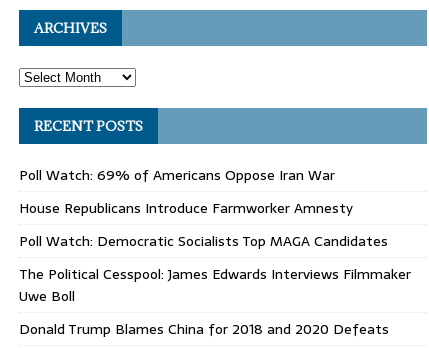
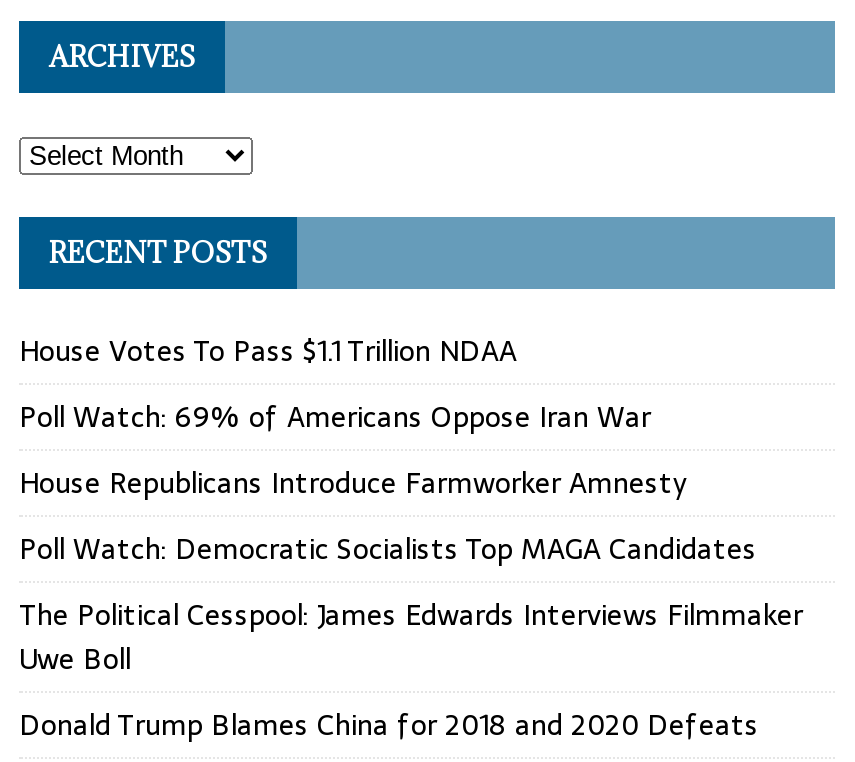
none -> [19,328,517,372] House Votes To Pass $1.1 Trillion NDAA

